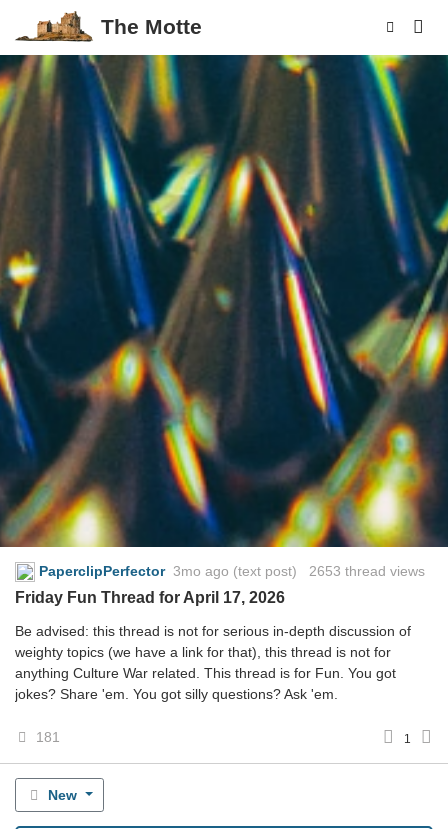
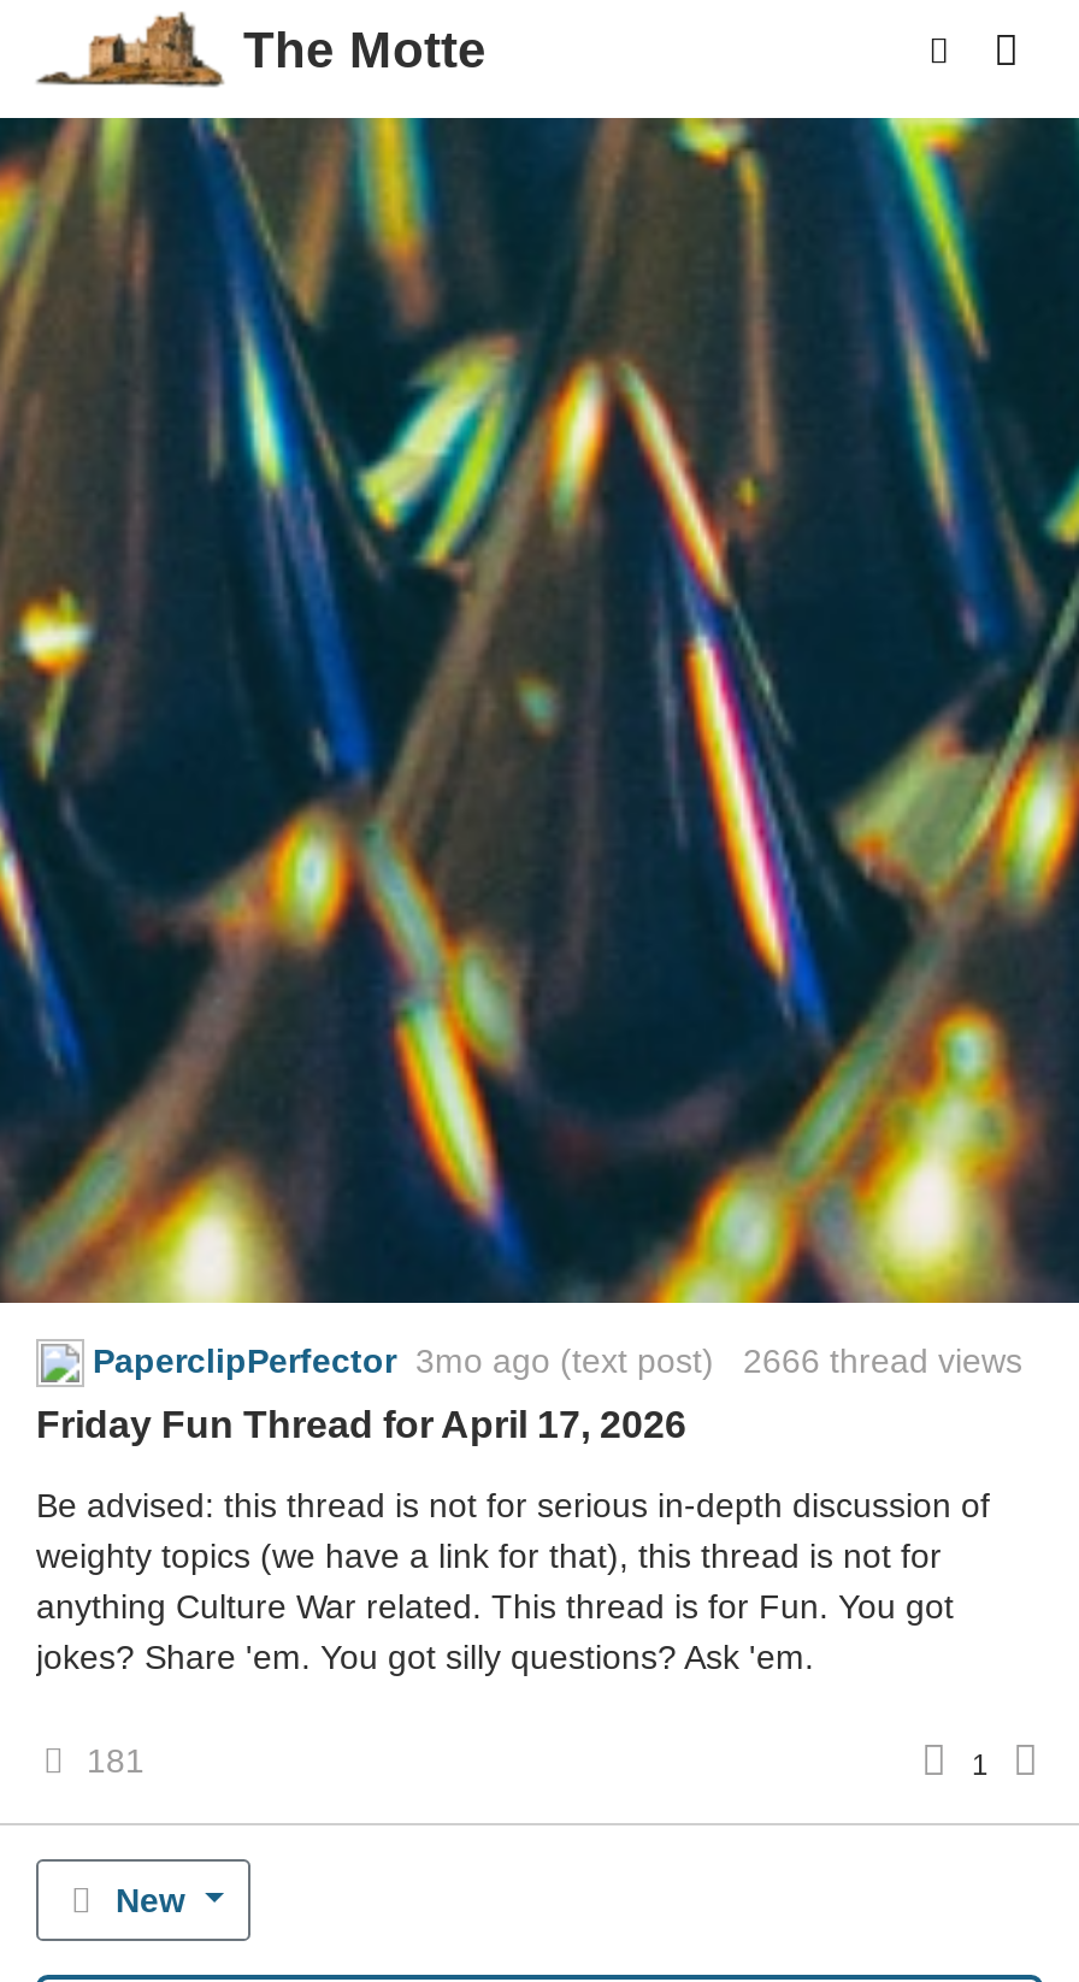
[38,563,424,579] PaperclipPerfector 3mo ago (text post) 2653 thread views -> [93,1342,1022,1380] PaperclipPerfector 3mo ago (text post) 2666 thread views

